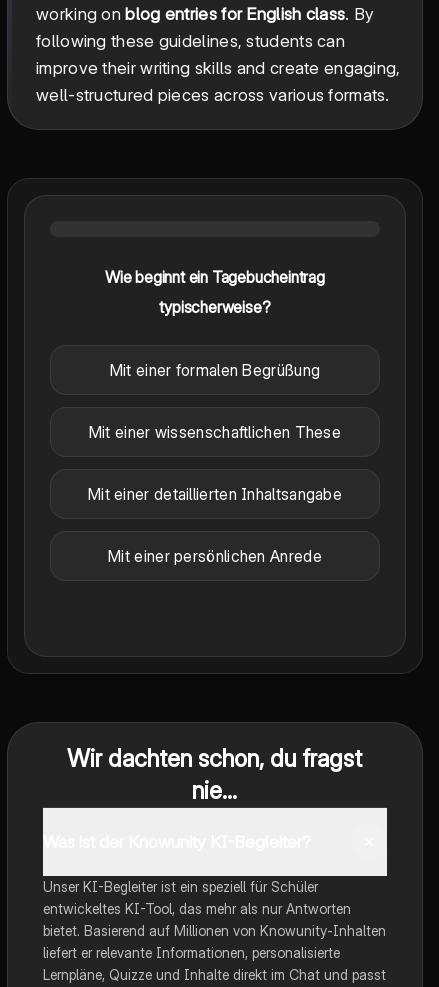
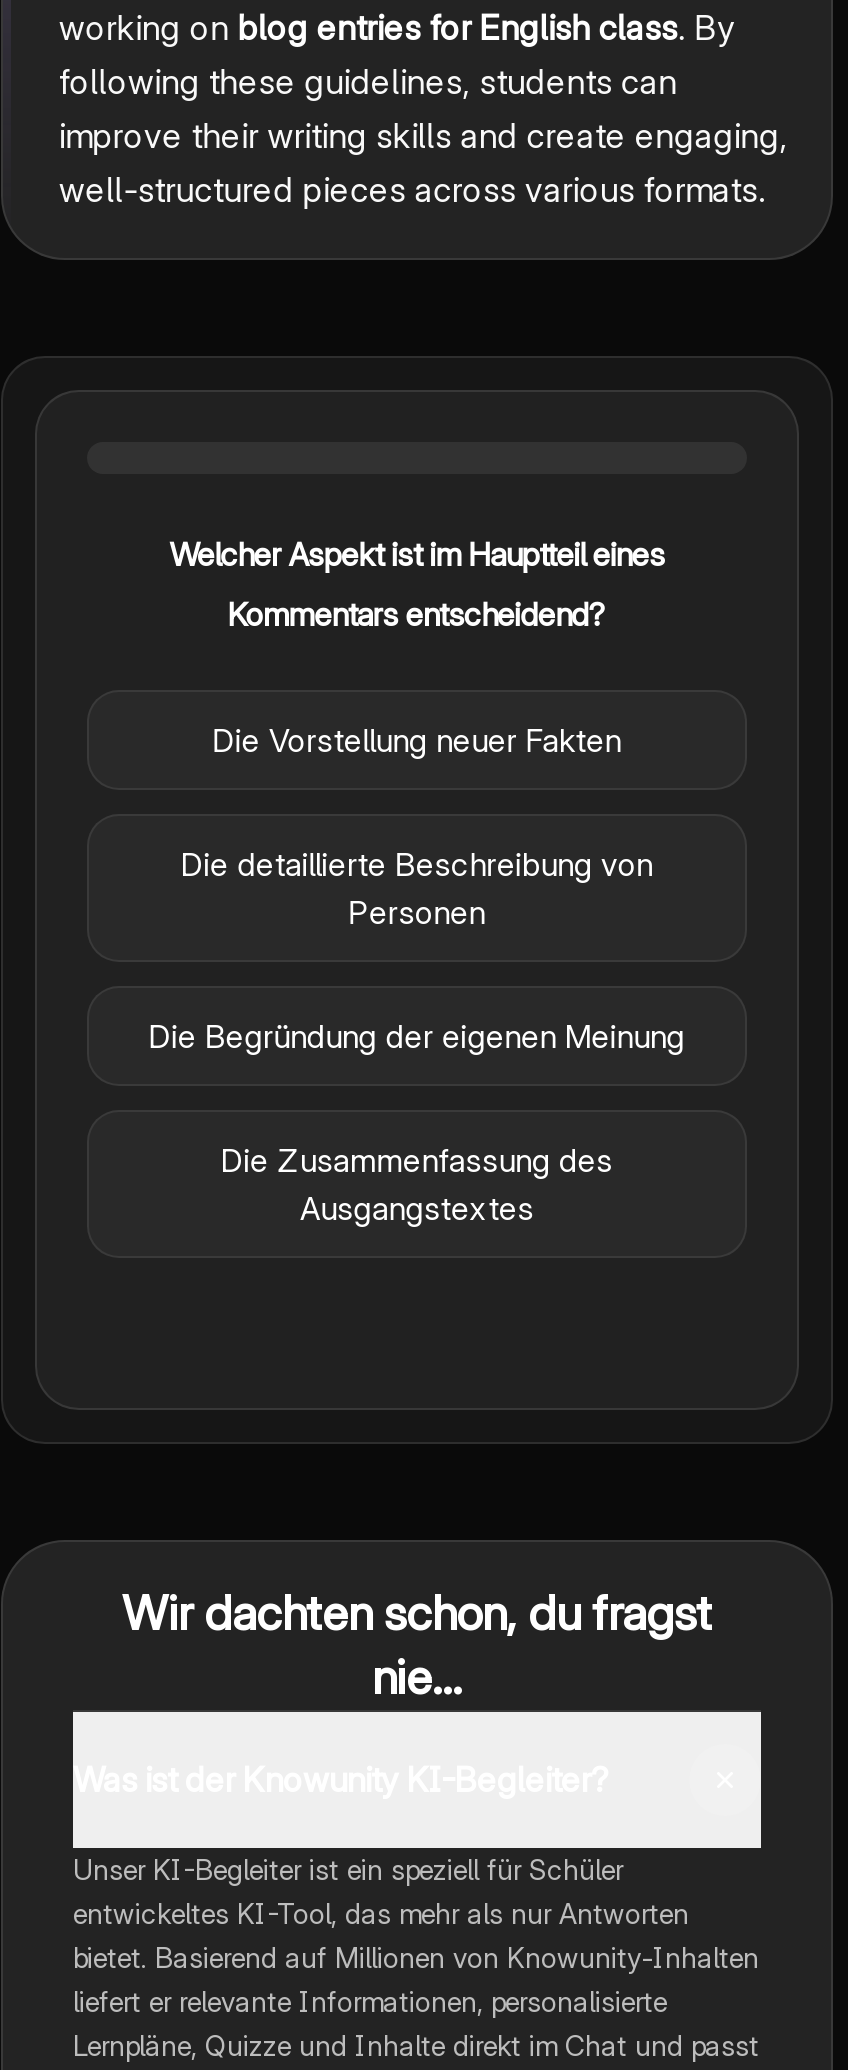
[105,267,325,287] Wie beginnt ein Tagebucheintrag -> [169,535,665,575] Welcher Aspekt ist im Hauptteil eines
[159,297,270,317] typischerweise? -> [228,595,606,635] Kommentars entscheidend?
[110,360,320,380] Mit einer formalen Begrüßung -> [213,721,621,761] Die Vorstellung neuer Fakten
[89,422,341,442] Mit einer wissenschaftlichen These -> [181,845,653,933] Die detaillierte Beschreibung von | Personen
[88,484,342,504] Mit einer detaillierten Inhaltsangabe -> [149,1017,685,1057] Die Begründung der eigenen Meinung
[108,546,322,566] Mit einer persönlichen Anrede -> [221,1141,613,1229] Die Zusammenfassung des | Ausgangstextes

